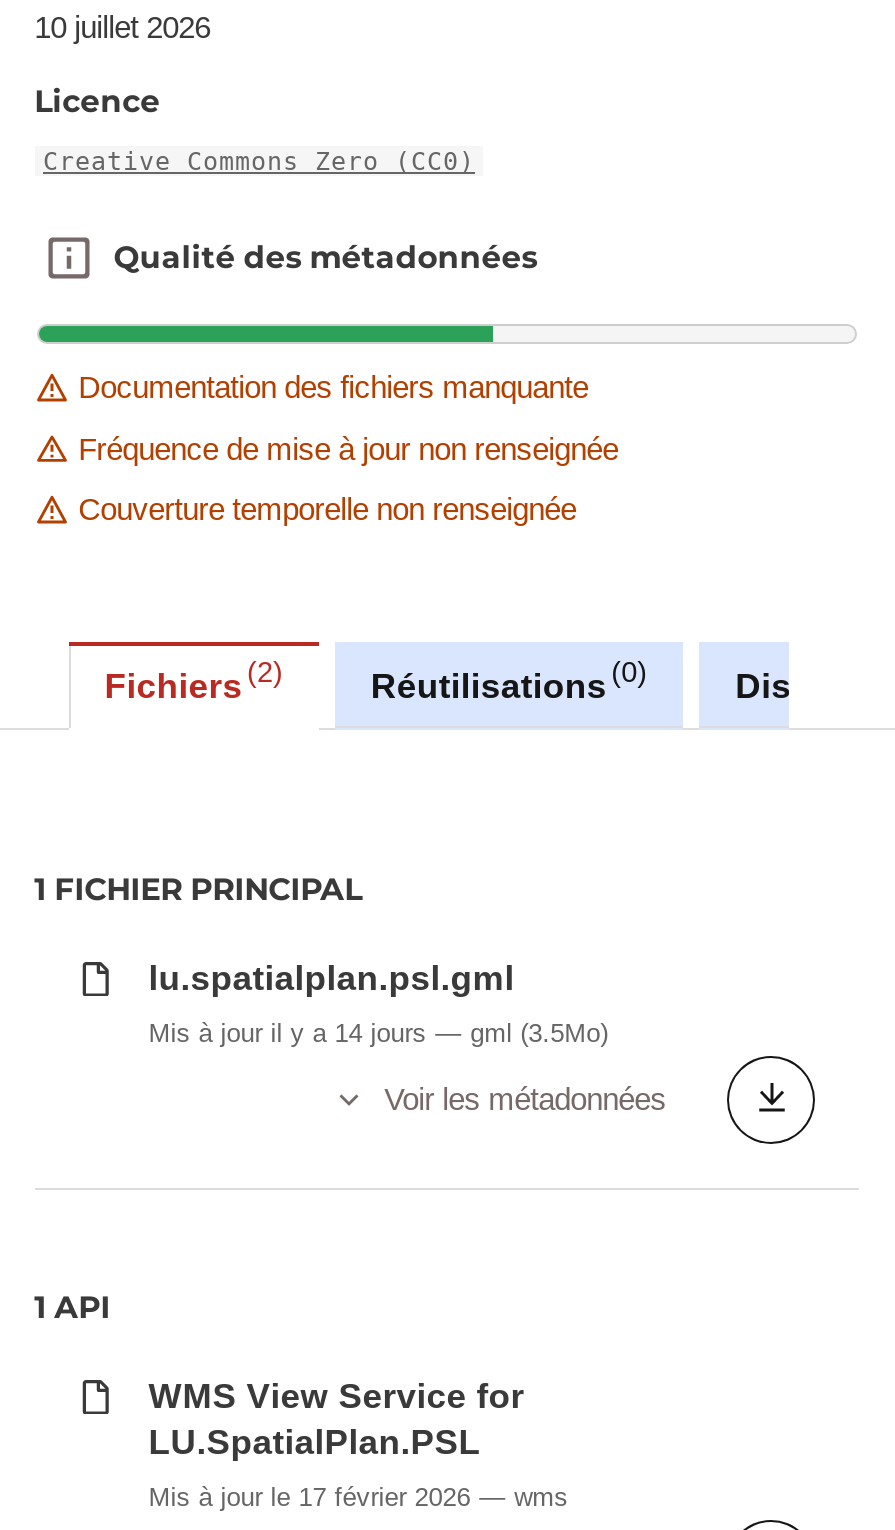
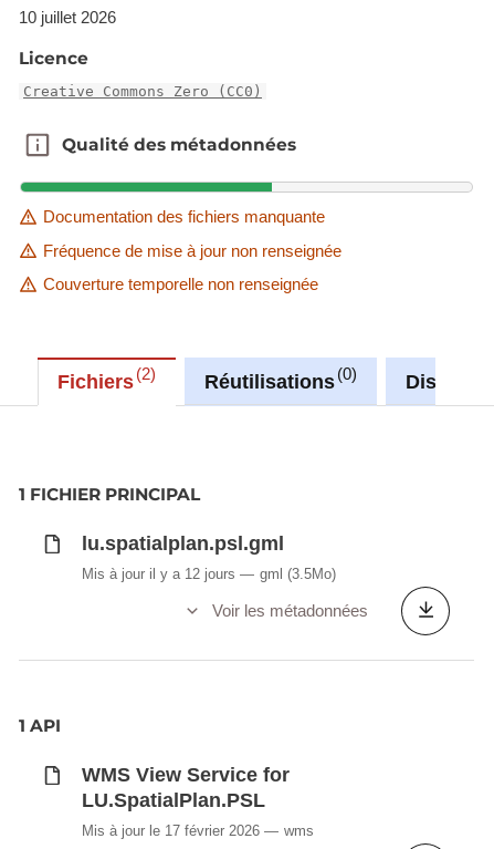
[149,1018,427,1048] Mis à jour il y a 14 jours -> [82,565,235,582] Mis à jour il y a 12 jours

